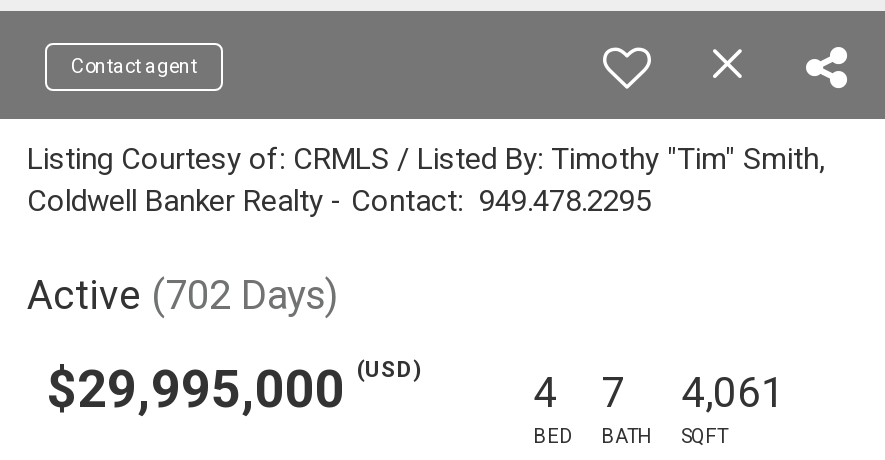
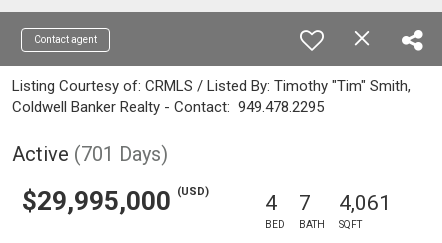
[27,271,339,319] Active (702 Days) -> [12,142,168,166] Active (701 Days)

